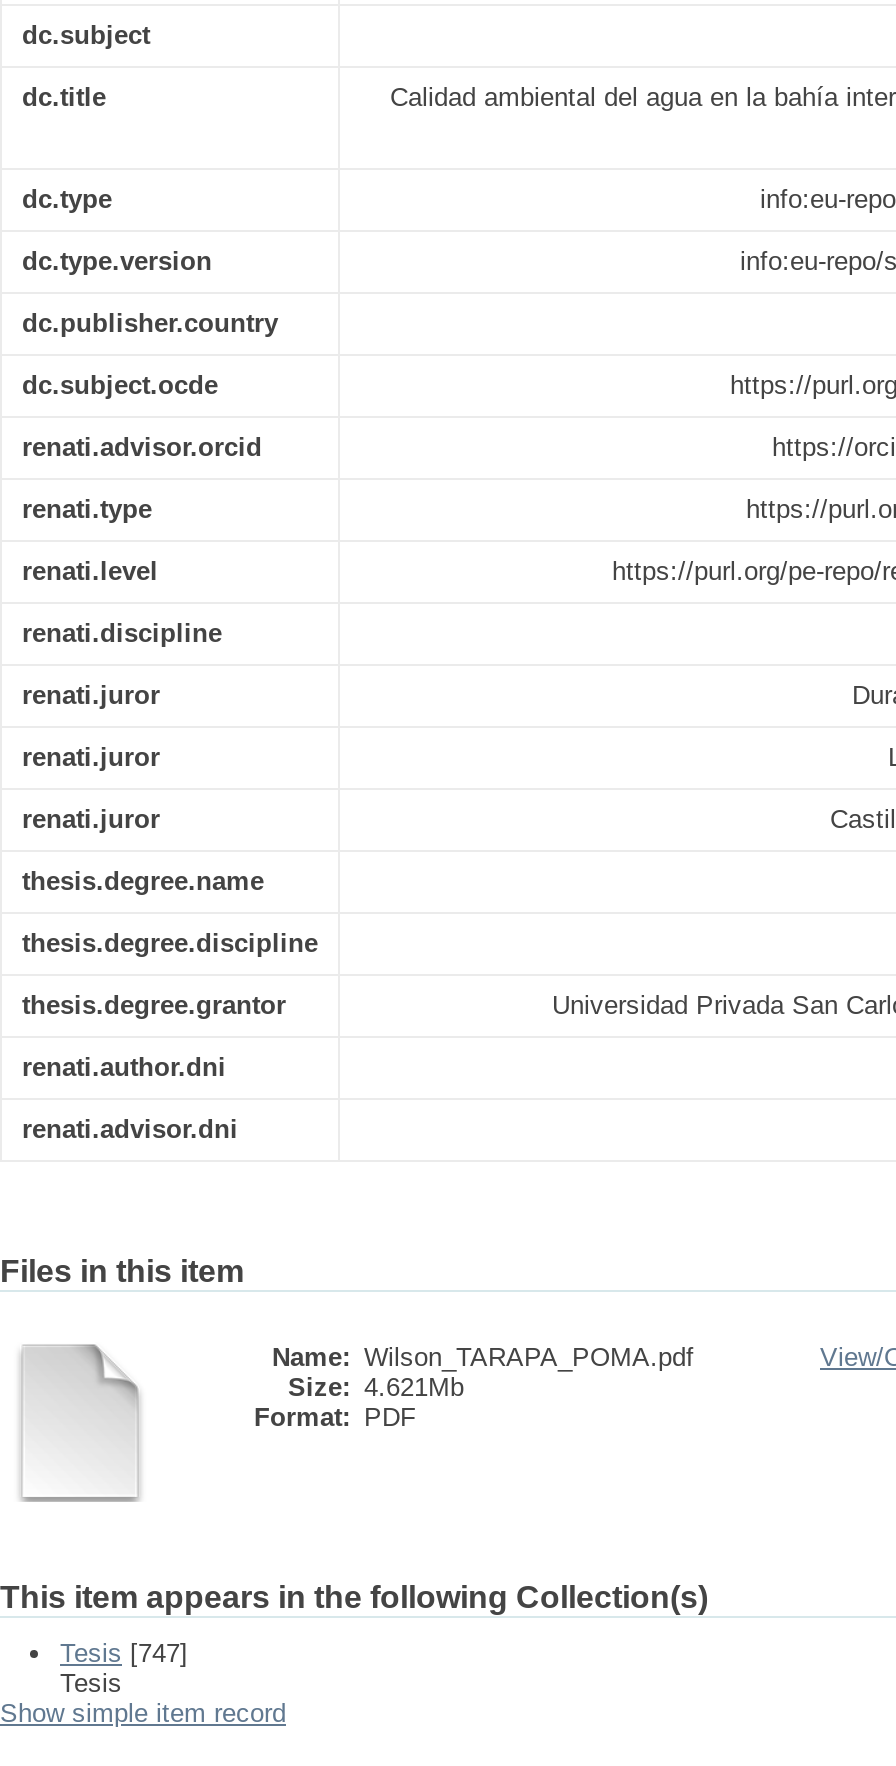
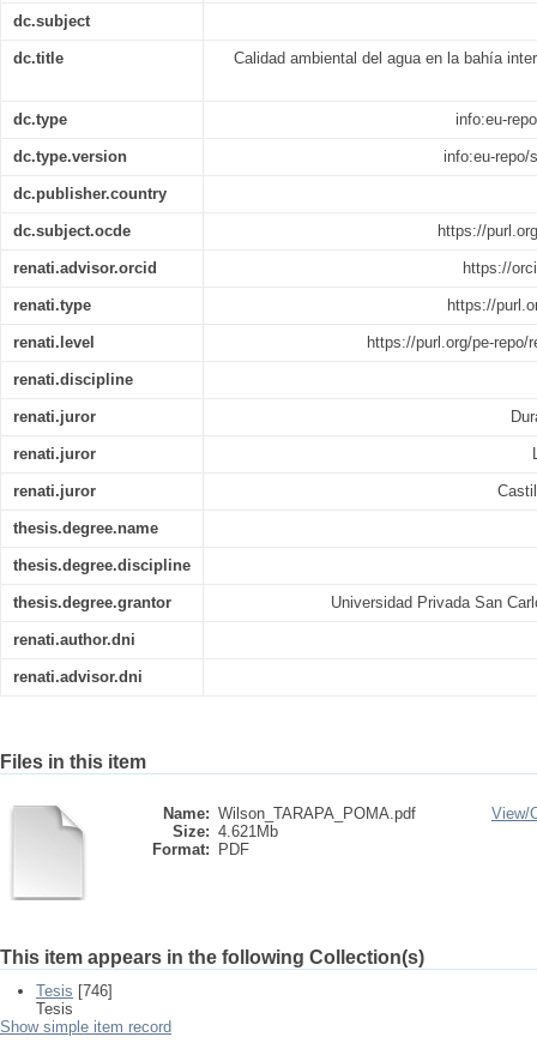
[60,1638,188,1668] Tesis [747] -> [36,982,113,1000] Tesis [746]

